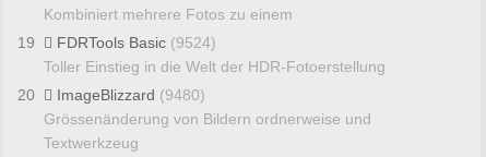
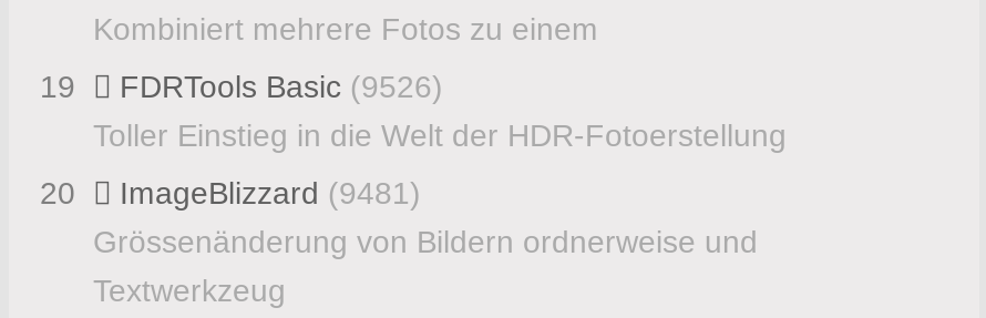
[52,34,216,51] FDRTools Basic (9524) -> [111,68,443,104] FDRTools Basic (9526)
[52,86,205,103] ImageBlizzard (9480) -> [111,175,421,210] ImageBlizzard (9481)

